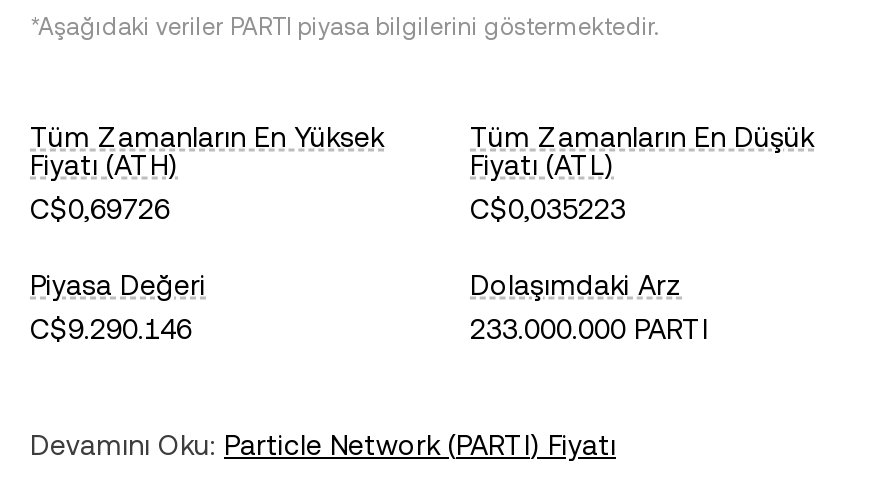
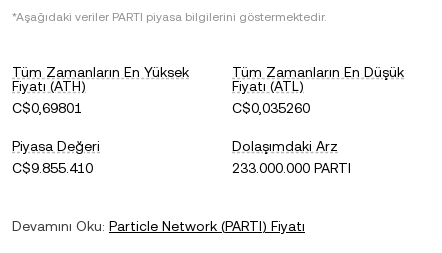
[30,193,170,225] C$0,69726 -> [12,100,82,116] C$0,69801
[470,193,626,225] C$0,035223 -> [232,100,310,116] C$0,035260
[30,313,192,345] C$9.290.146 -> [12,160,93,176] C$9.855.410

